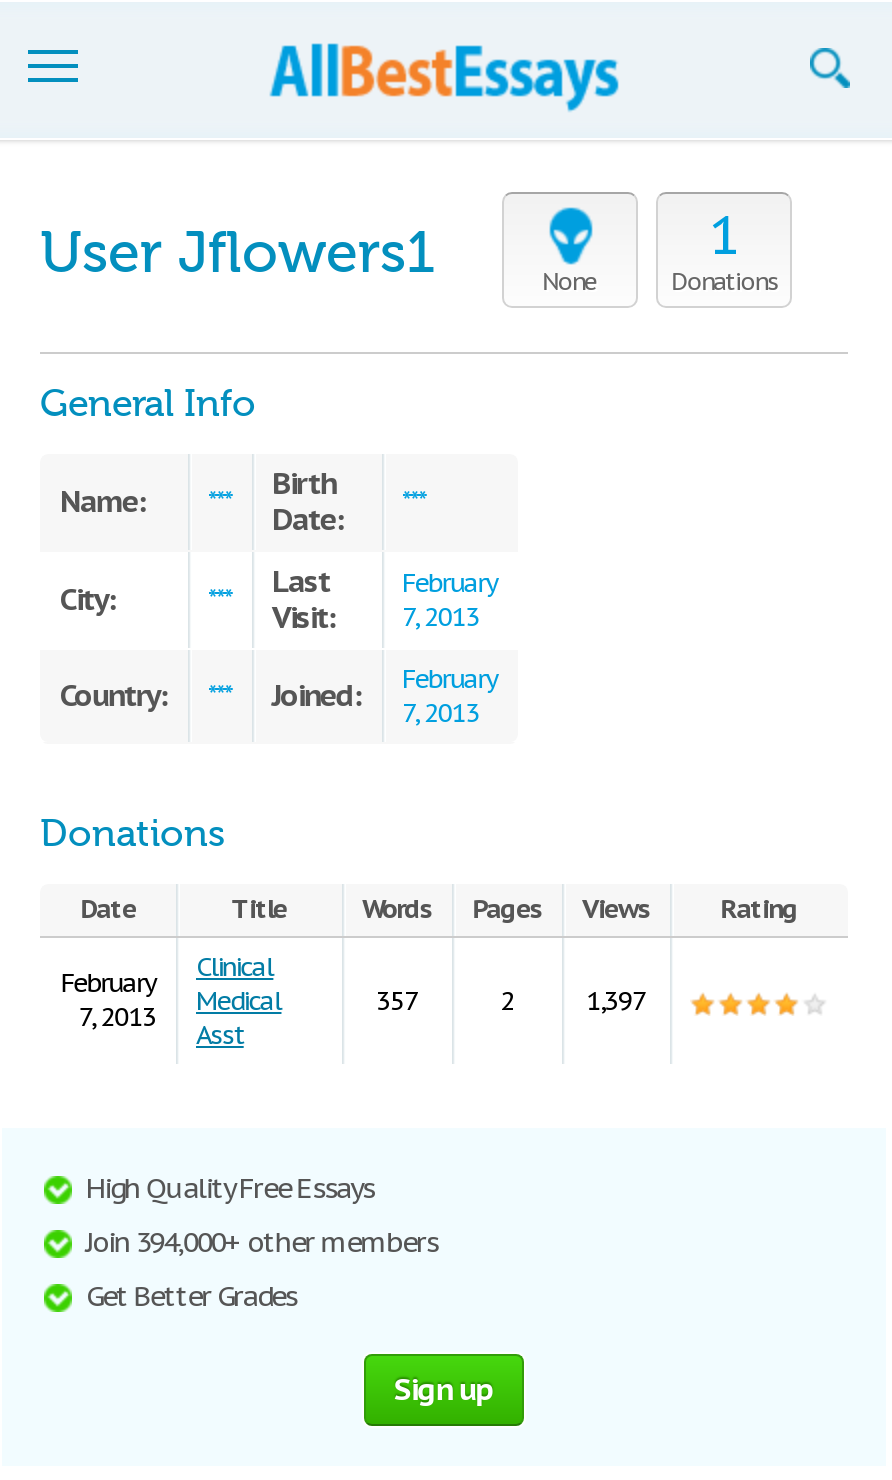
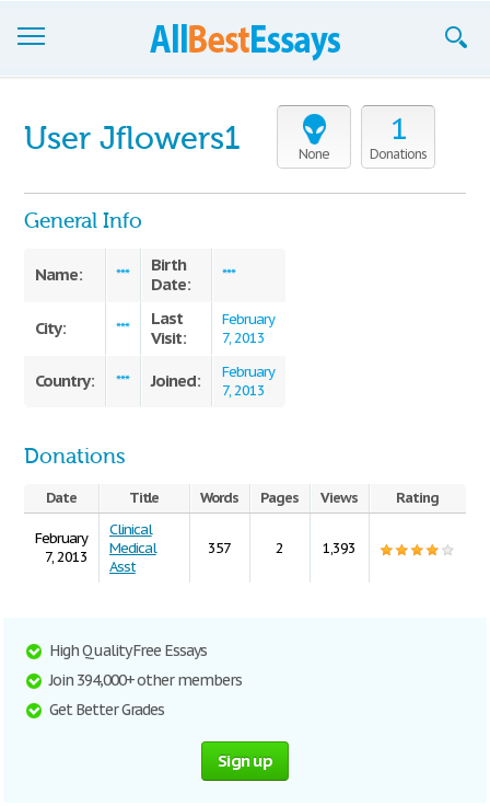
[586,984,646,1018] 1,397 -> [323,539,355,557] 1,393

